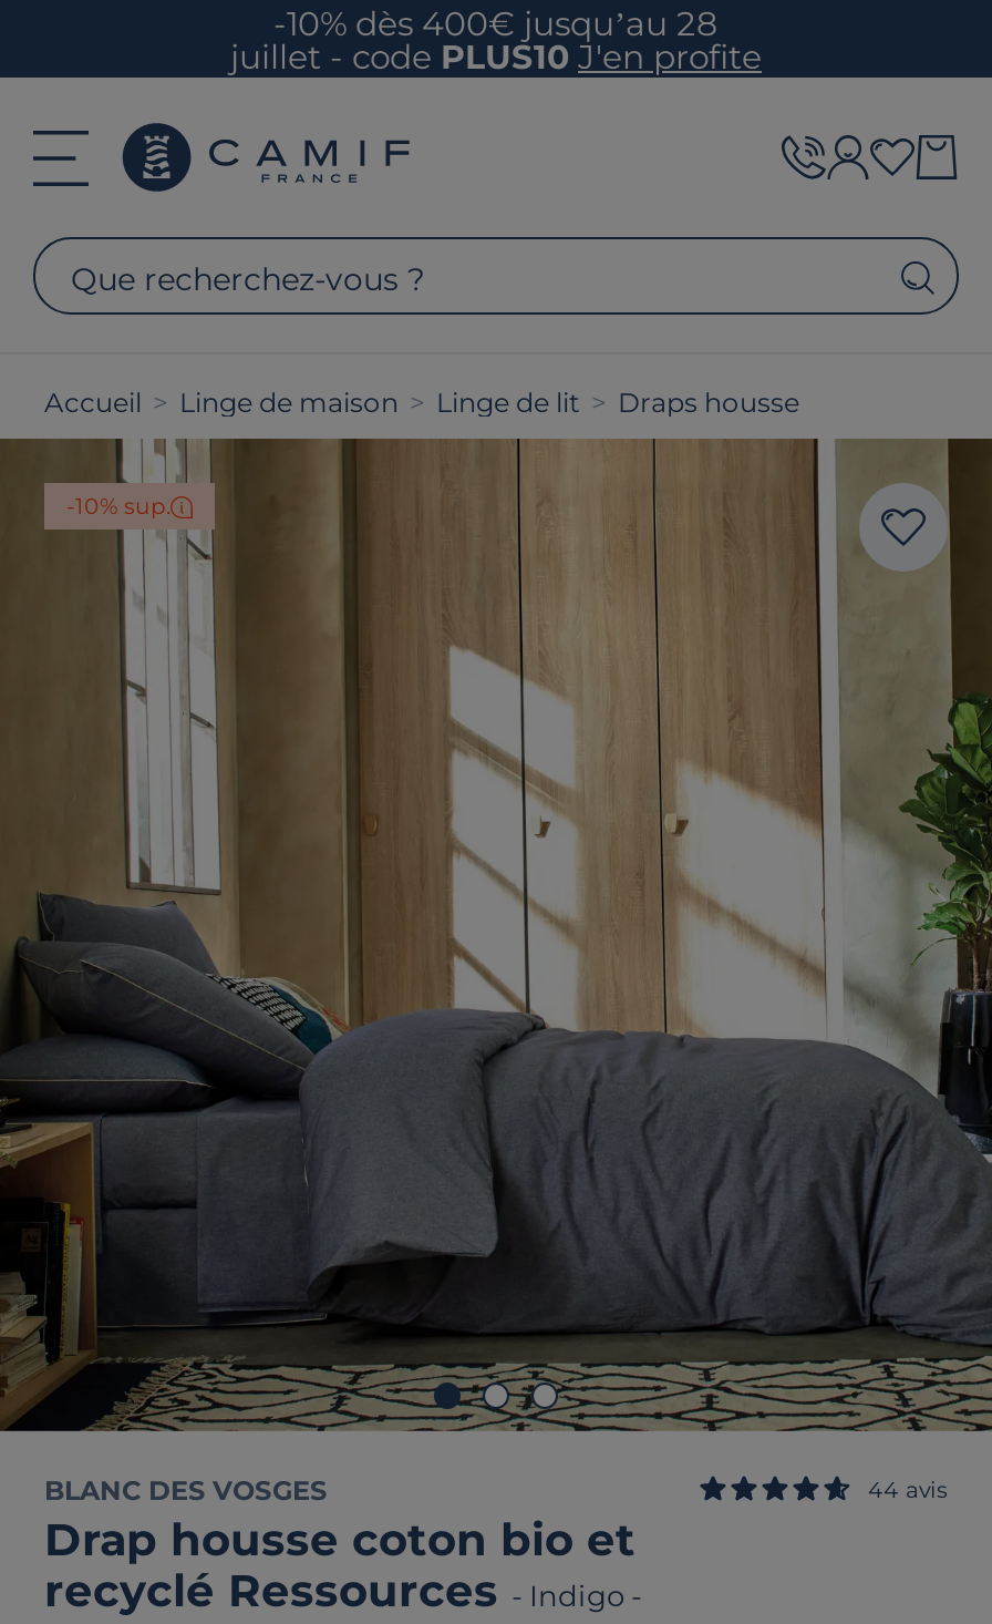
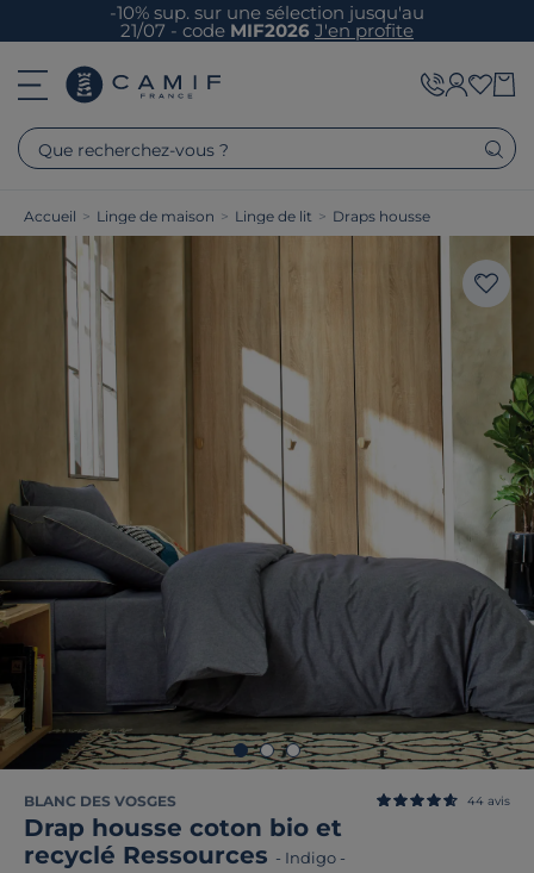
[230,1,762,76] -10% dès 400€ jusqu’au 28 | juillet - codePLUS10 J'en profite -> [110,1,424,41] -10% sup. sur une sélection jusqu'au | 21/07 - codeMIF2026 J'en profite
[66,492,170,521] -10% sup. -> none

